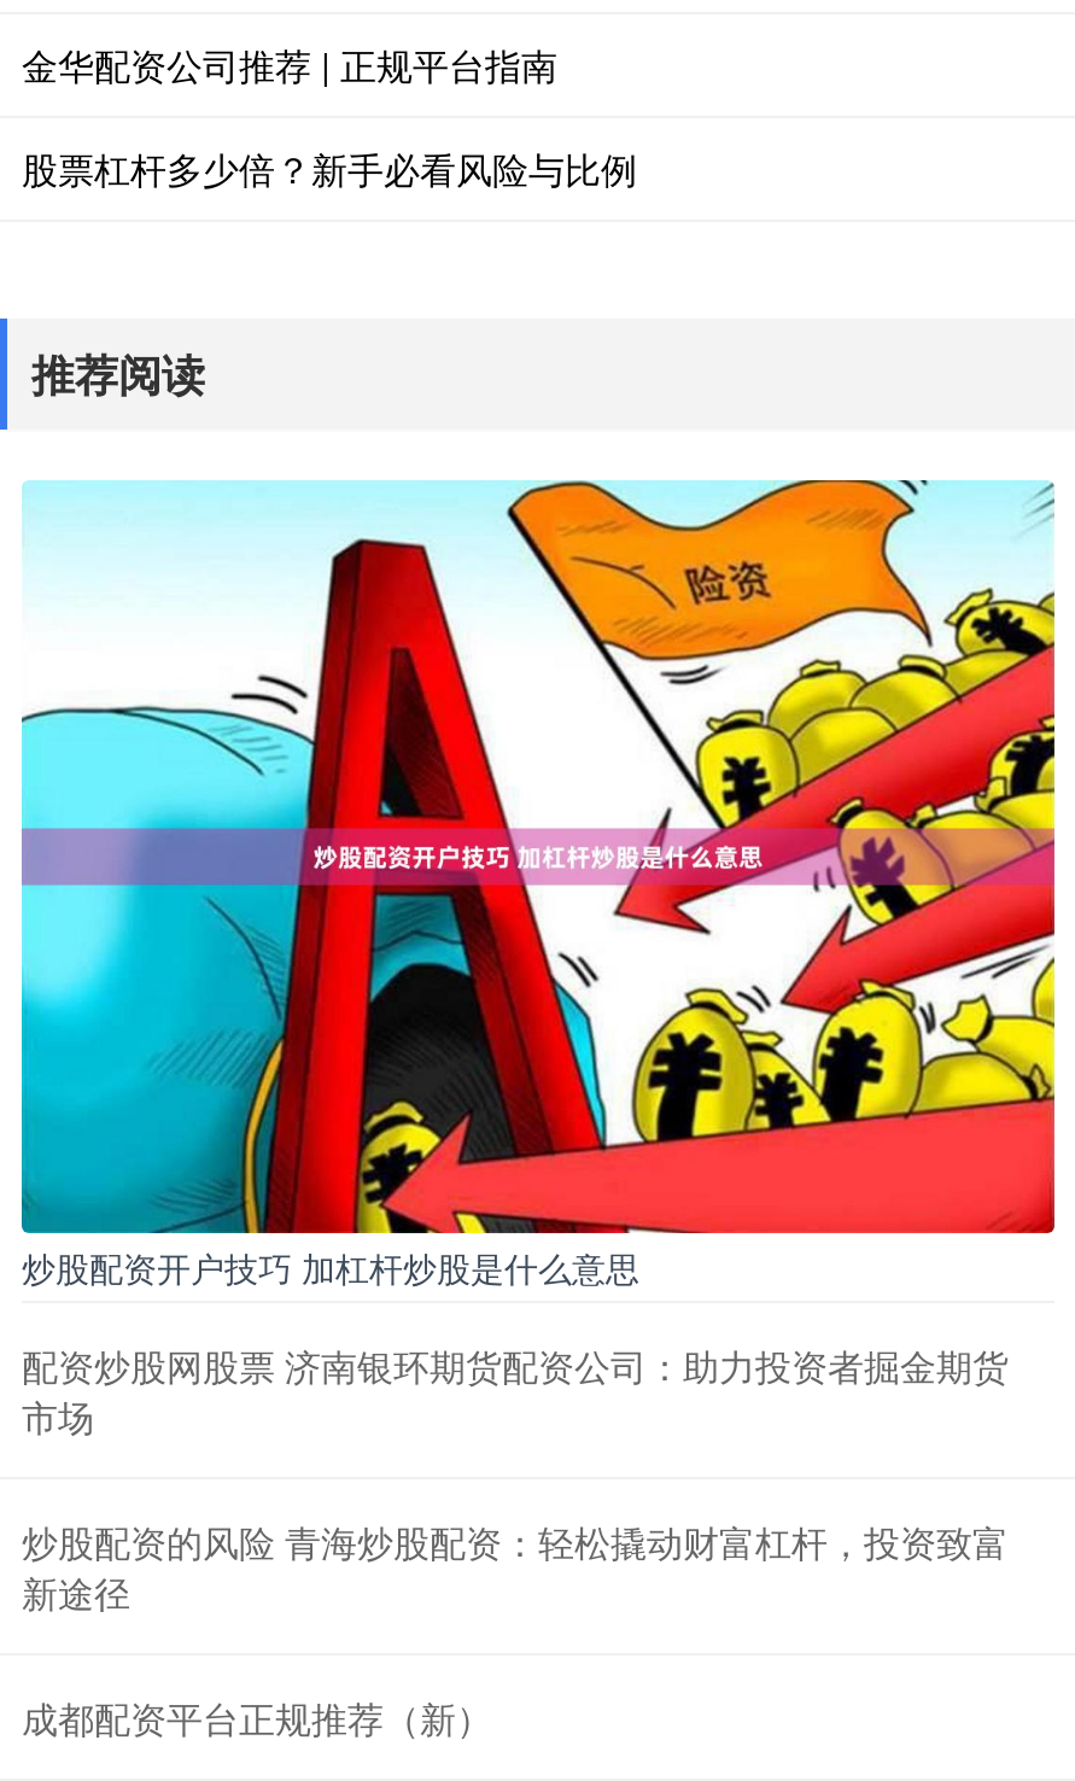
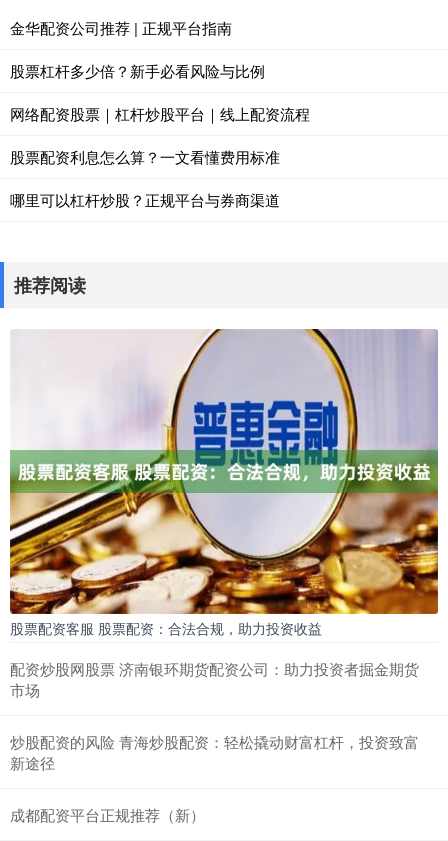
none -> [10,103,310,210] 网络配资股票｜杠杆炒股平台｜线上配资流程 | 股票配资利息怎么算？一文看懂费用标准 | 哪里可以杠杆炒股？正规平台与券商渠道
moved [31,342,205,404] -> [14,272,86,298]: 推荐阅读
[19,478,1057,1291] [image] | 炒股配资开户技巧 加杠杆炒股是什么意思 -> [9,328,439,638] [image] | 股票配资客服 股票配资：合法合规，助力投资收益

